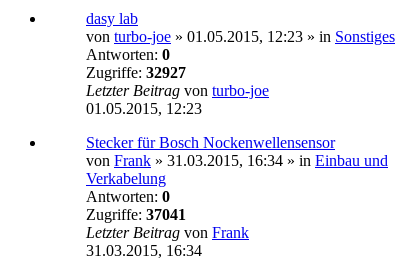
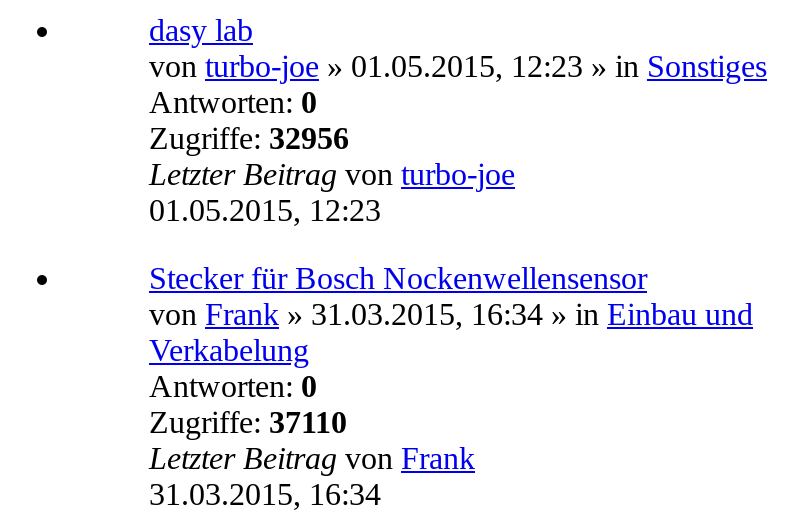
[86,64,186,81] Zugriffe: 32927 -> [149,122,349,156] Zugriffe: 32956
[86,206,186,223] Zugriffe: 37041 -> [149,406,347,440] Zugriffe: 37110

